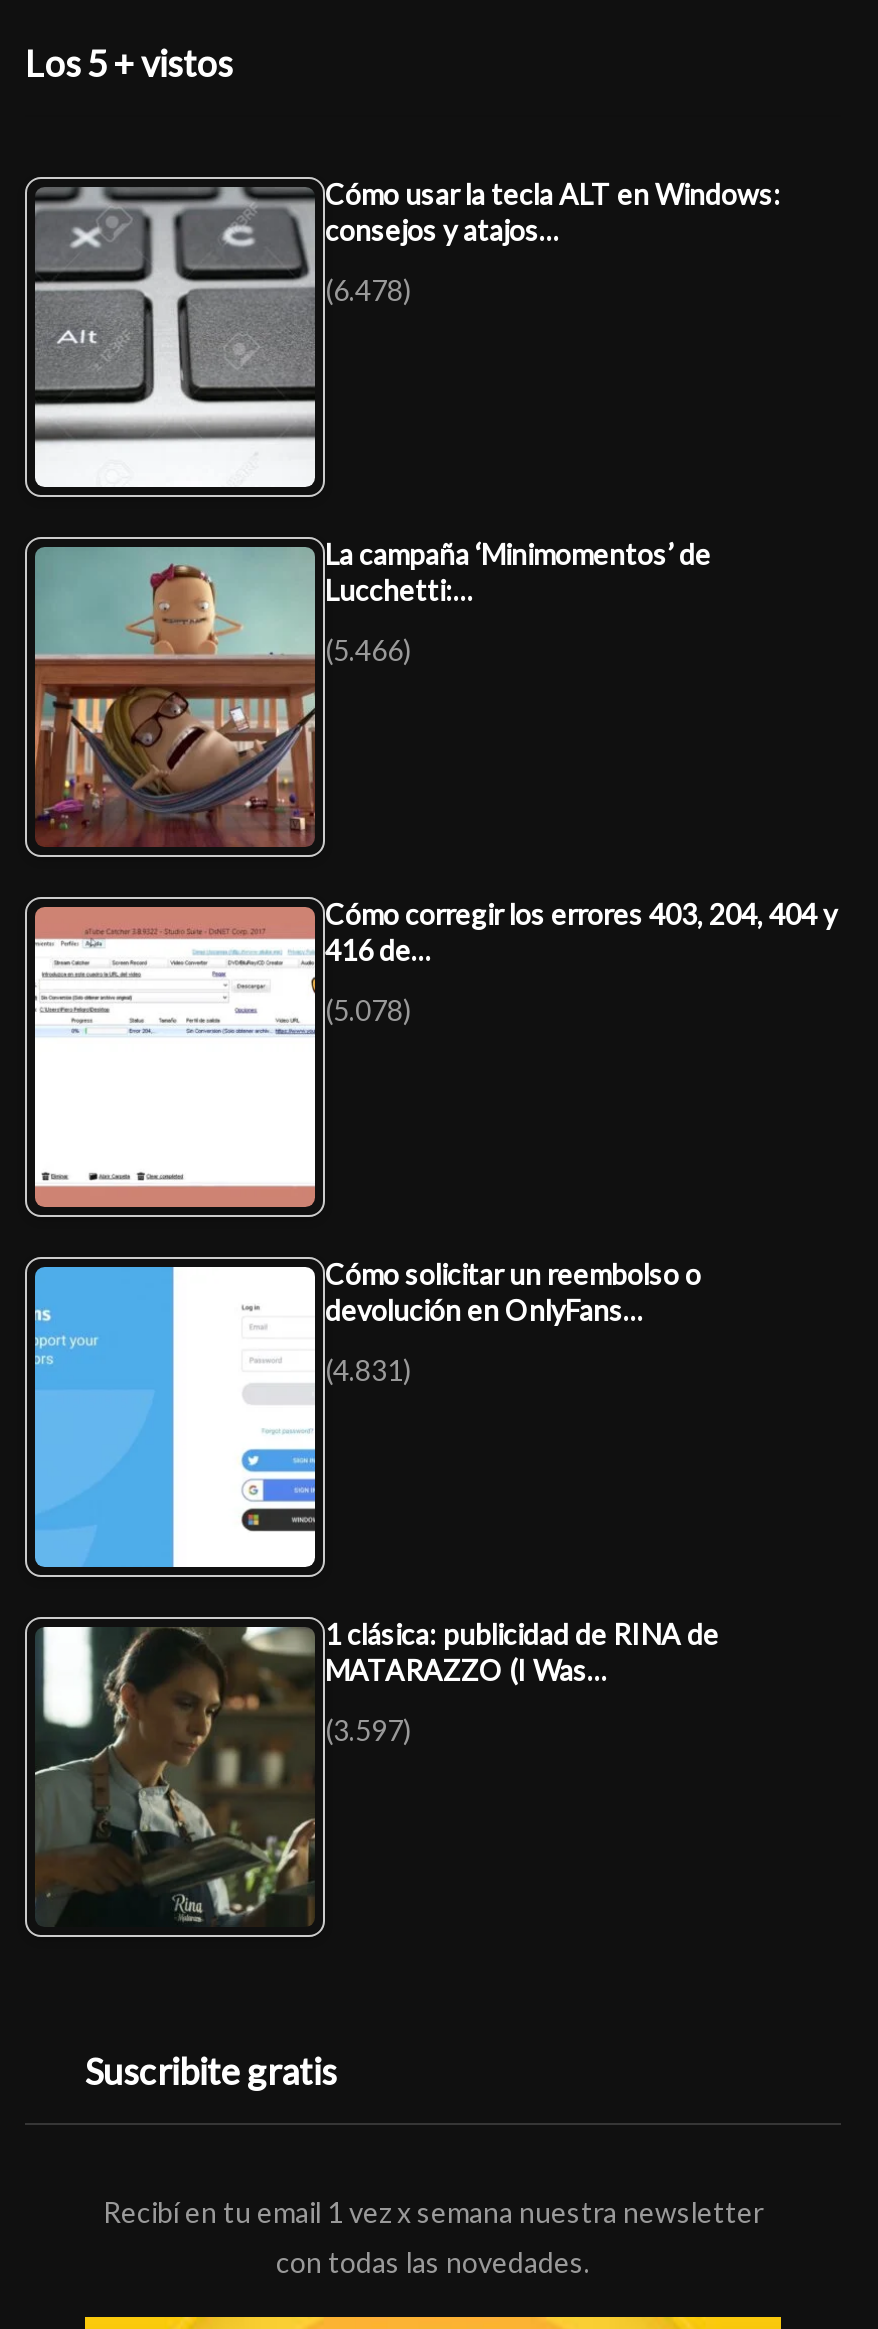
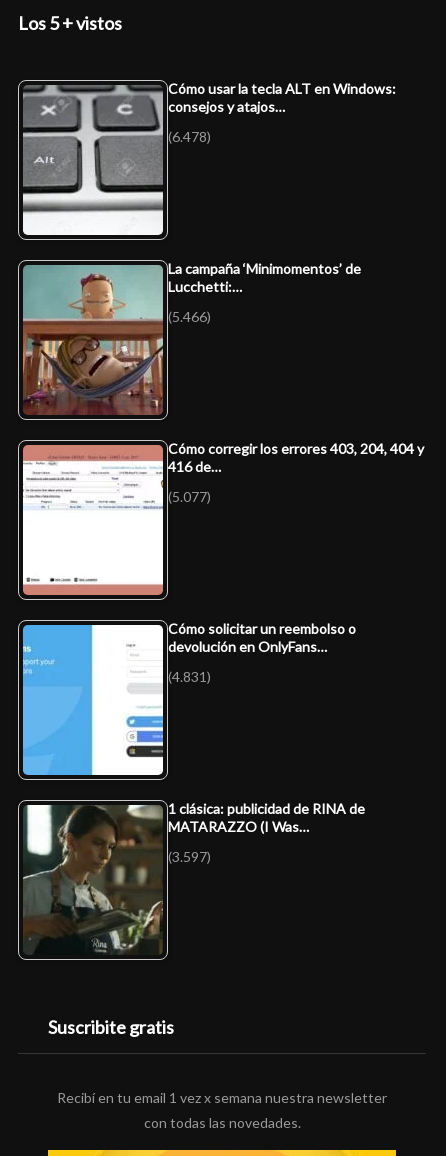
[325,993,411,1027] (5.078) -> [168,488,211,505] (5.077)

